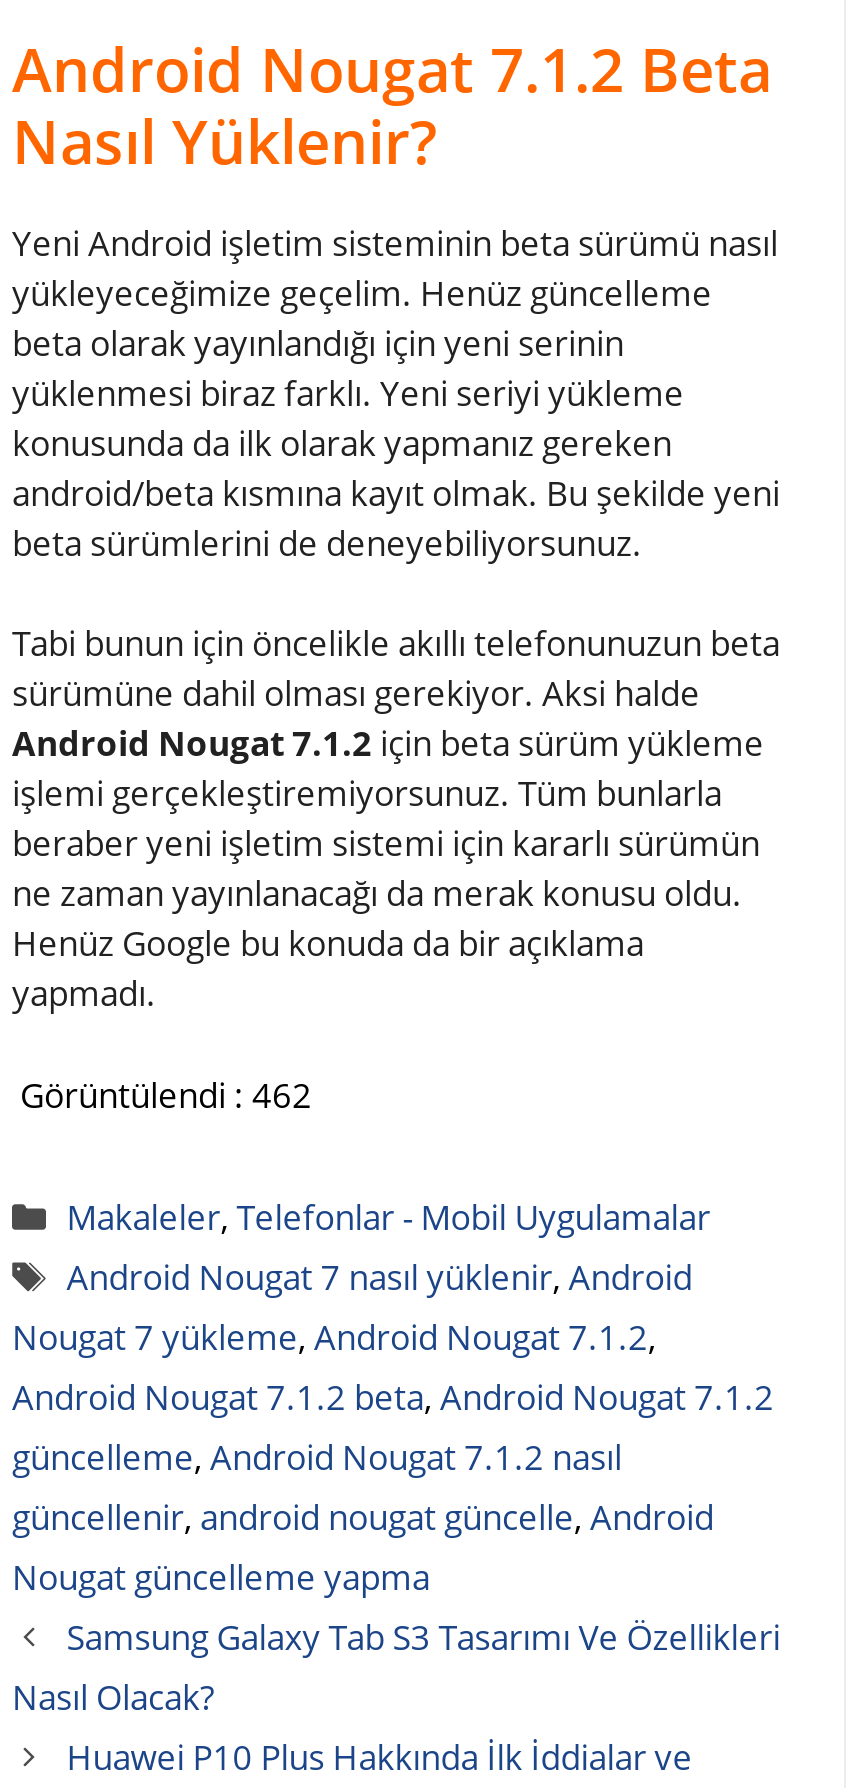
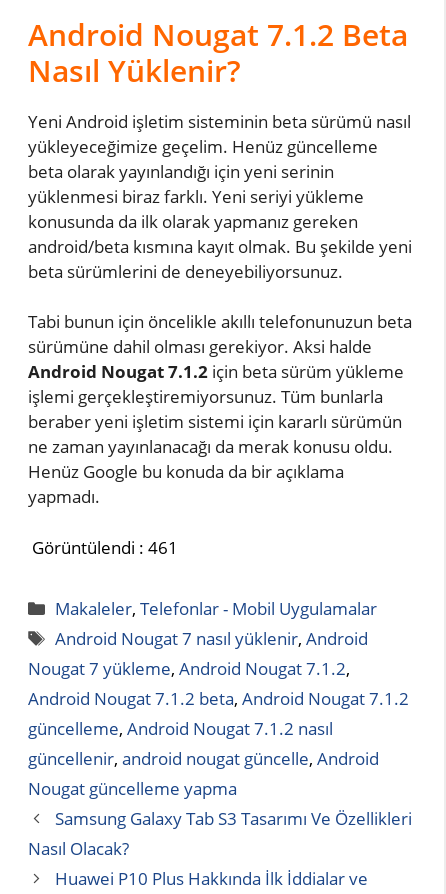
[20,1071,312,1117] Görüntülendi : 462 -> [32,535,178,558] Görüntülendi : 461

